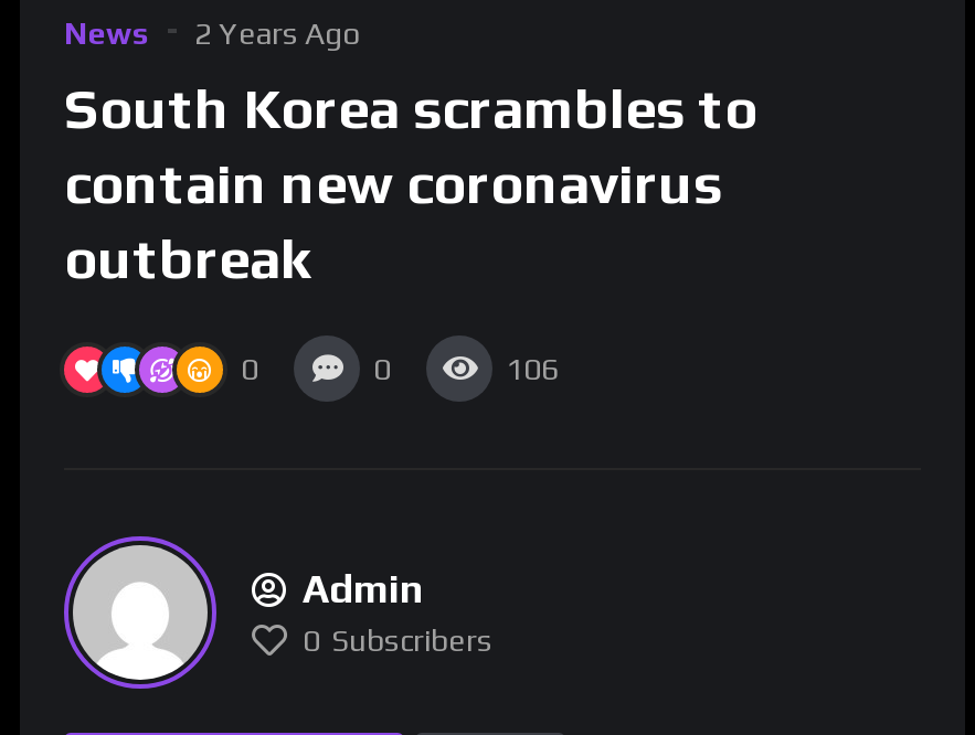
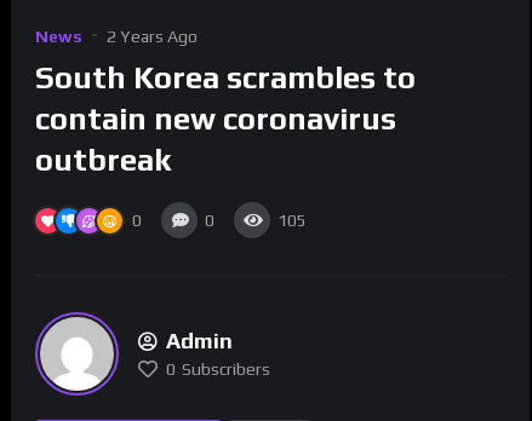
[506,352,559,387] 106 -> [278,211,307,230] 105

